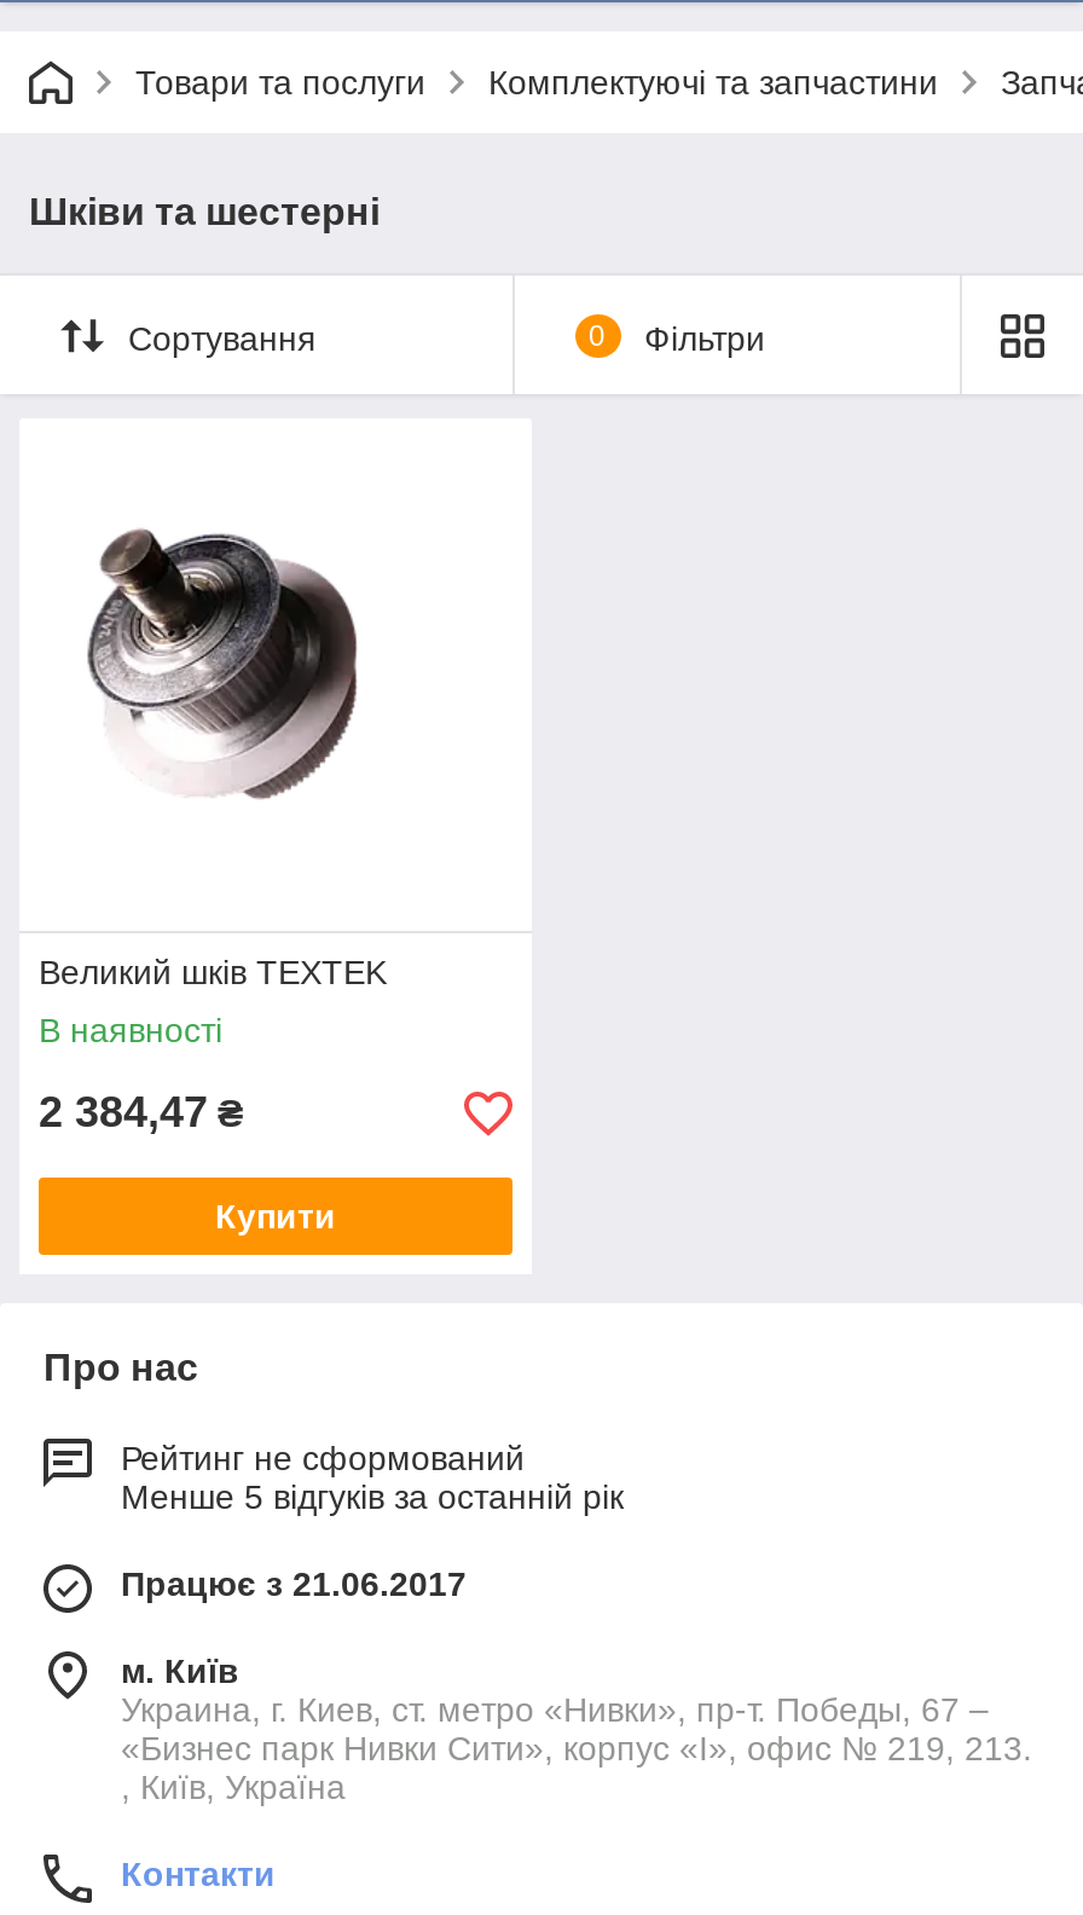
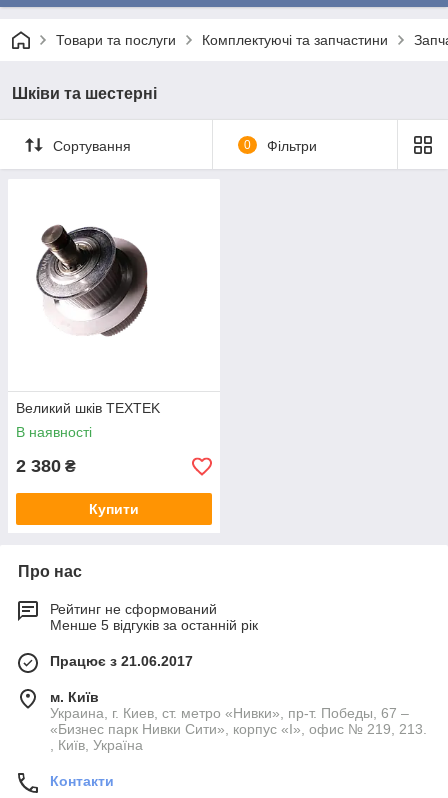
[39,1088,244,1136] 2 384,47 ₴ -> [16,456,76,476] 2 380 ₴

